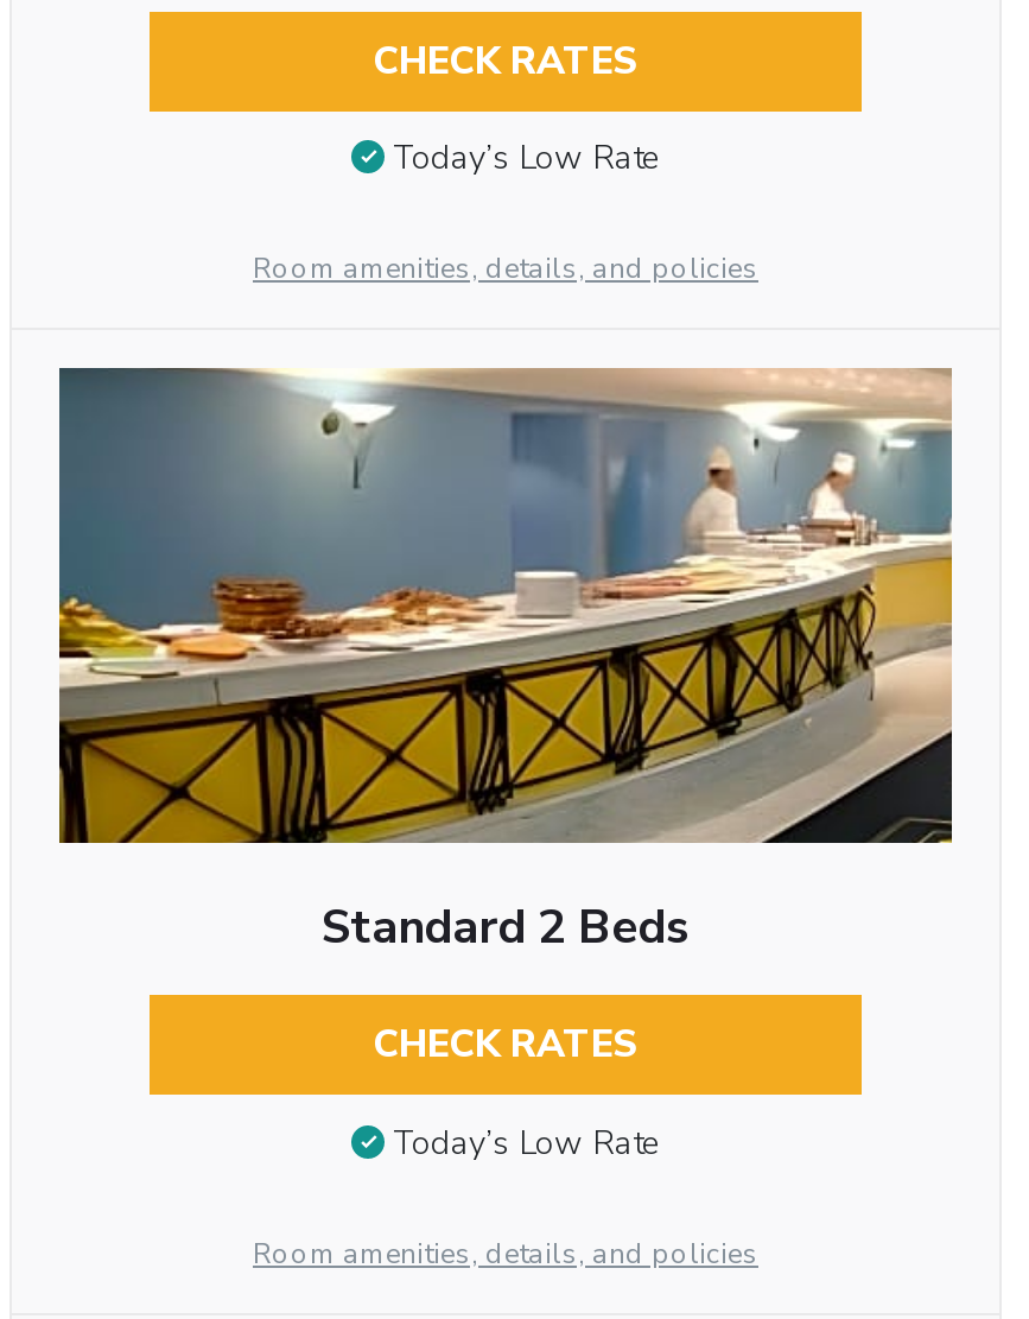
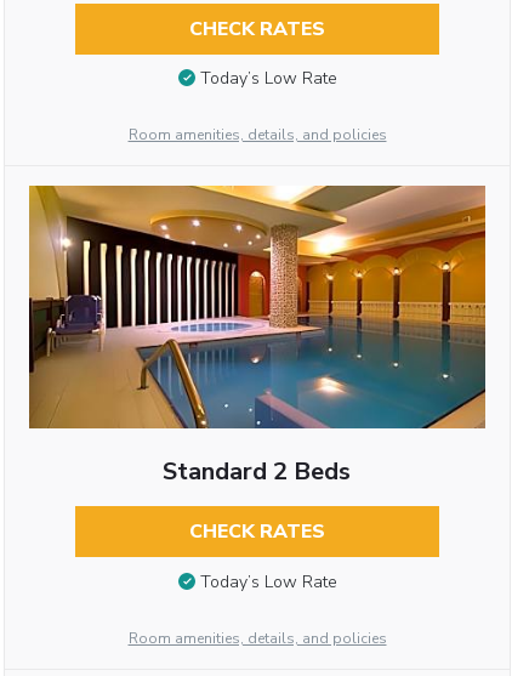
[57,366,954,845] [image] -> [28,184,487,430] [image]

